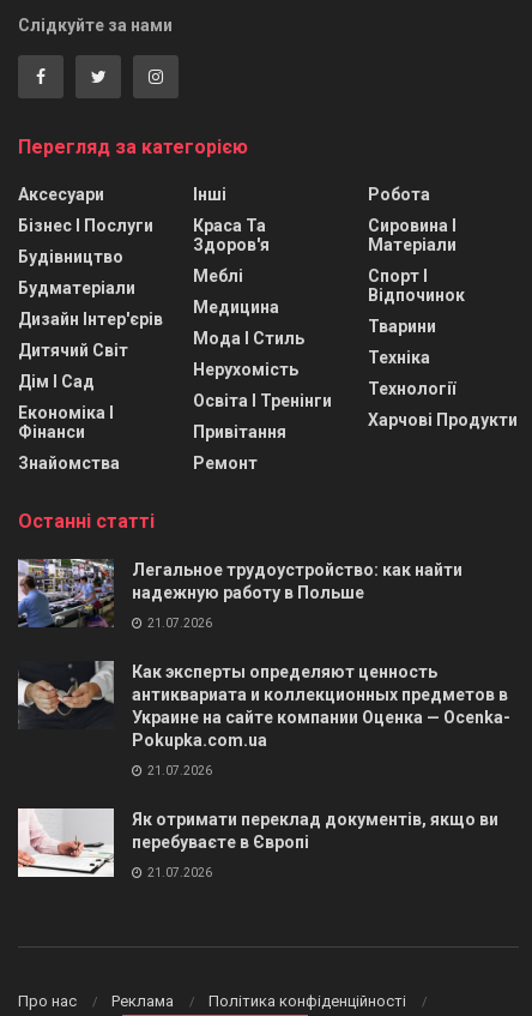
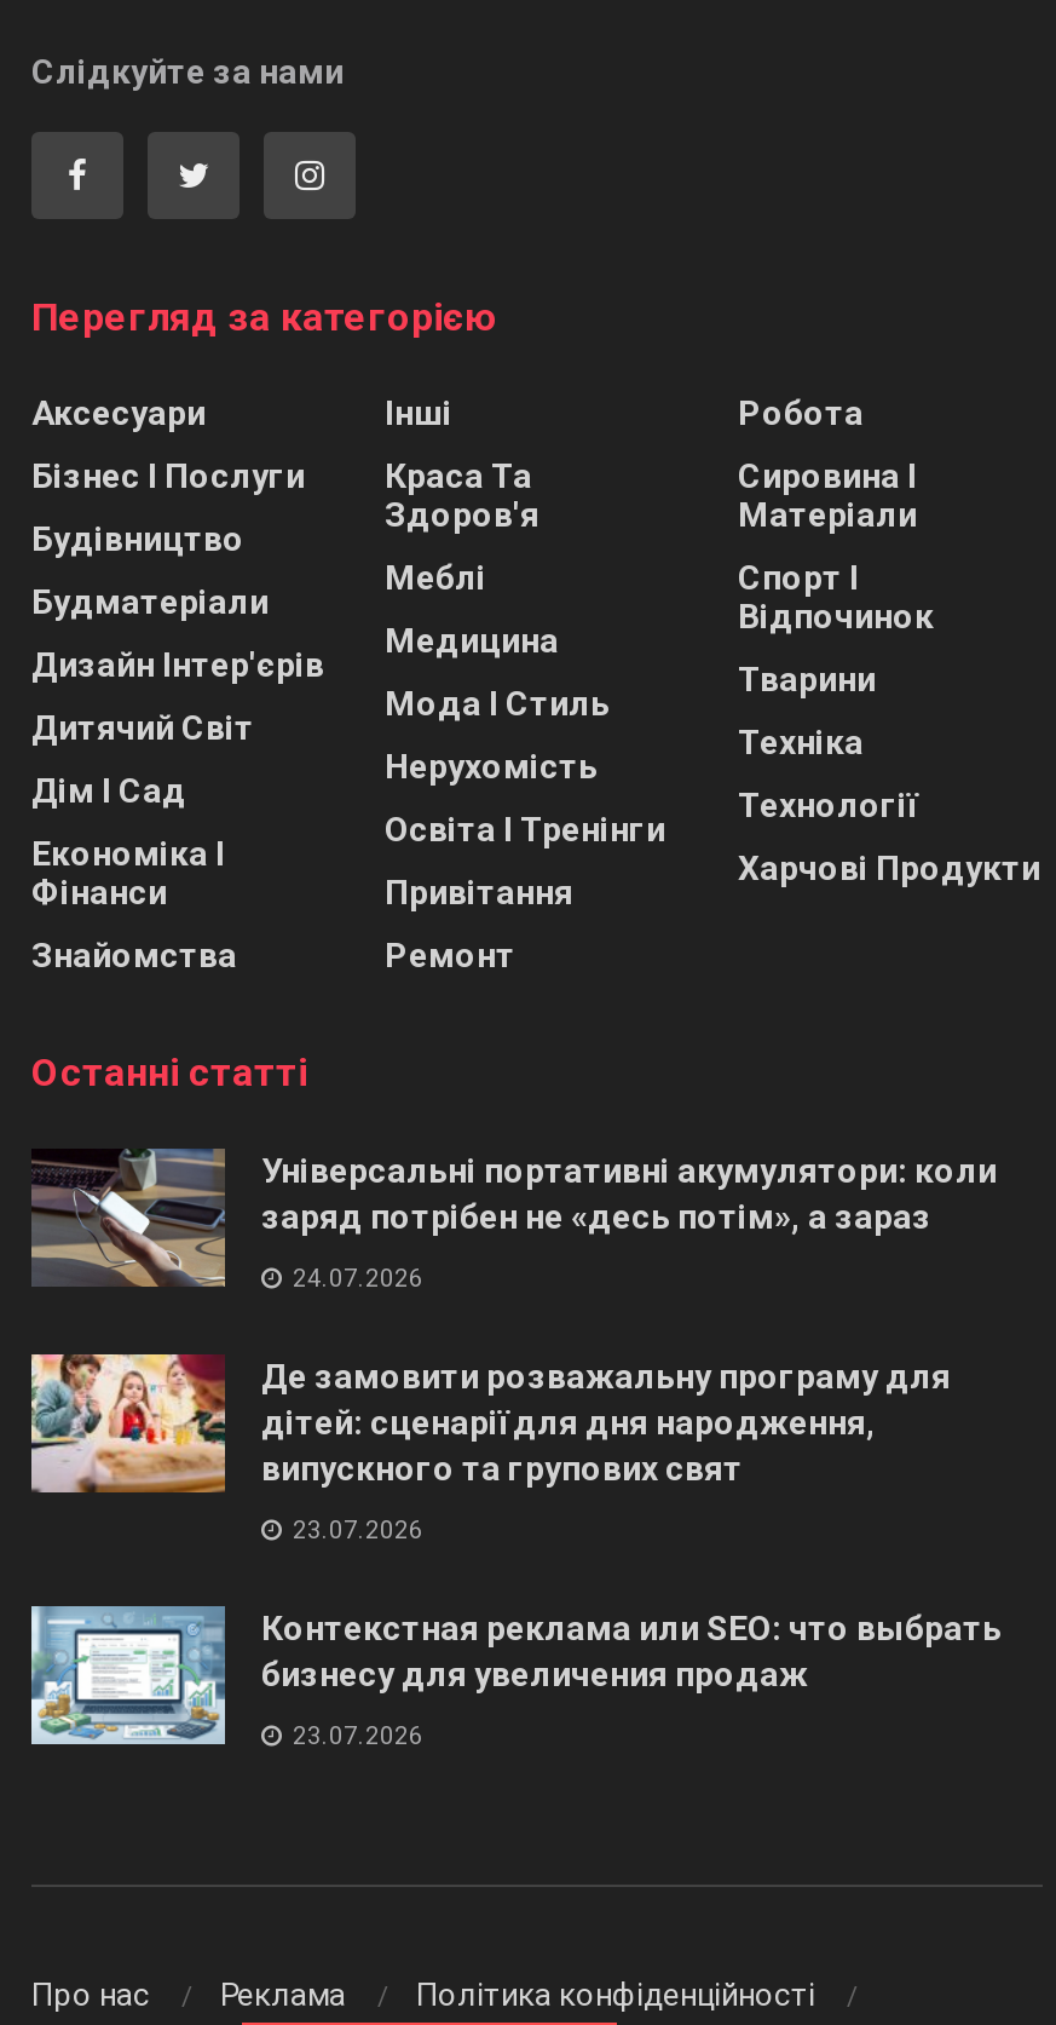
[17,558,463,627] [image] | Легальное трудоустройство: как найти | надежную работу в Польше -> [29,1149,997,1289] [image] | Універсальні портативні акумулятори: коли | заряд потрібен не «десь потім», а зараз
[145,616,212,629] 21.07.2026 -> [288,1264,423,1291] 24.07.2026
[18,660,510,749] [image] | Как эксперты определяют ценность | антиквариата и коллекционных предметов в | Украине на сайте компании Оценка — Ocenka- | Pokupka.com.ua -> [29,1352,951,1495] [image] | Де замовити розважальну програму для | дітей: сценарії для дня народження, | випускного та групових свят
[145,764,212,777] 21.07.2026 -> [288,1516,423,1542] 23.07.2026
[17,807,498,877] [image] | Як отримати переклад документів, якщо ви | перебуваєте в Європі -> [29,1604,1002,1744] [image] | Контекстная реклама или SEO: что выбрать | бизнесу для увеличения продаж
[145,866,212,879] 21.07.2026 -> [288,1721,423,1748] 23.07.2026

